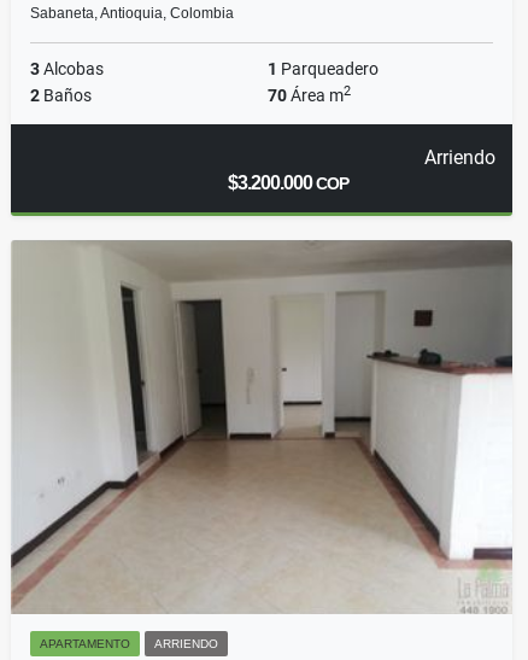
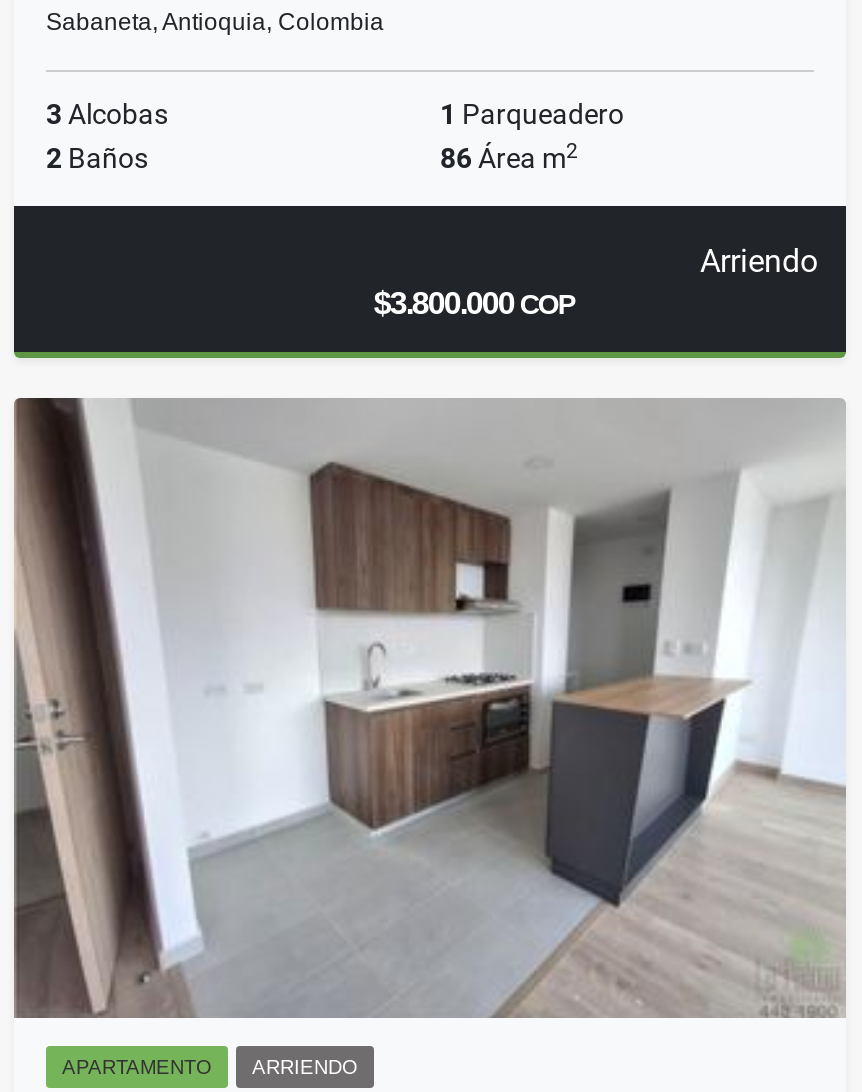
[268,83,351,105] 70 Área m2 -> [440,138,578,174] 86 Área m2
[228,173,348,193] $3.200.000 COP -> [374,286,574,320] $3.800.000 COP
[11,240,514,614] [image] -> [14,398,848,1018] [image]

